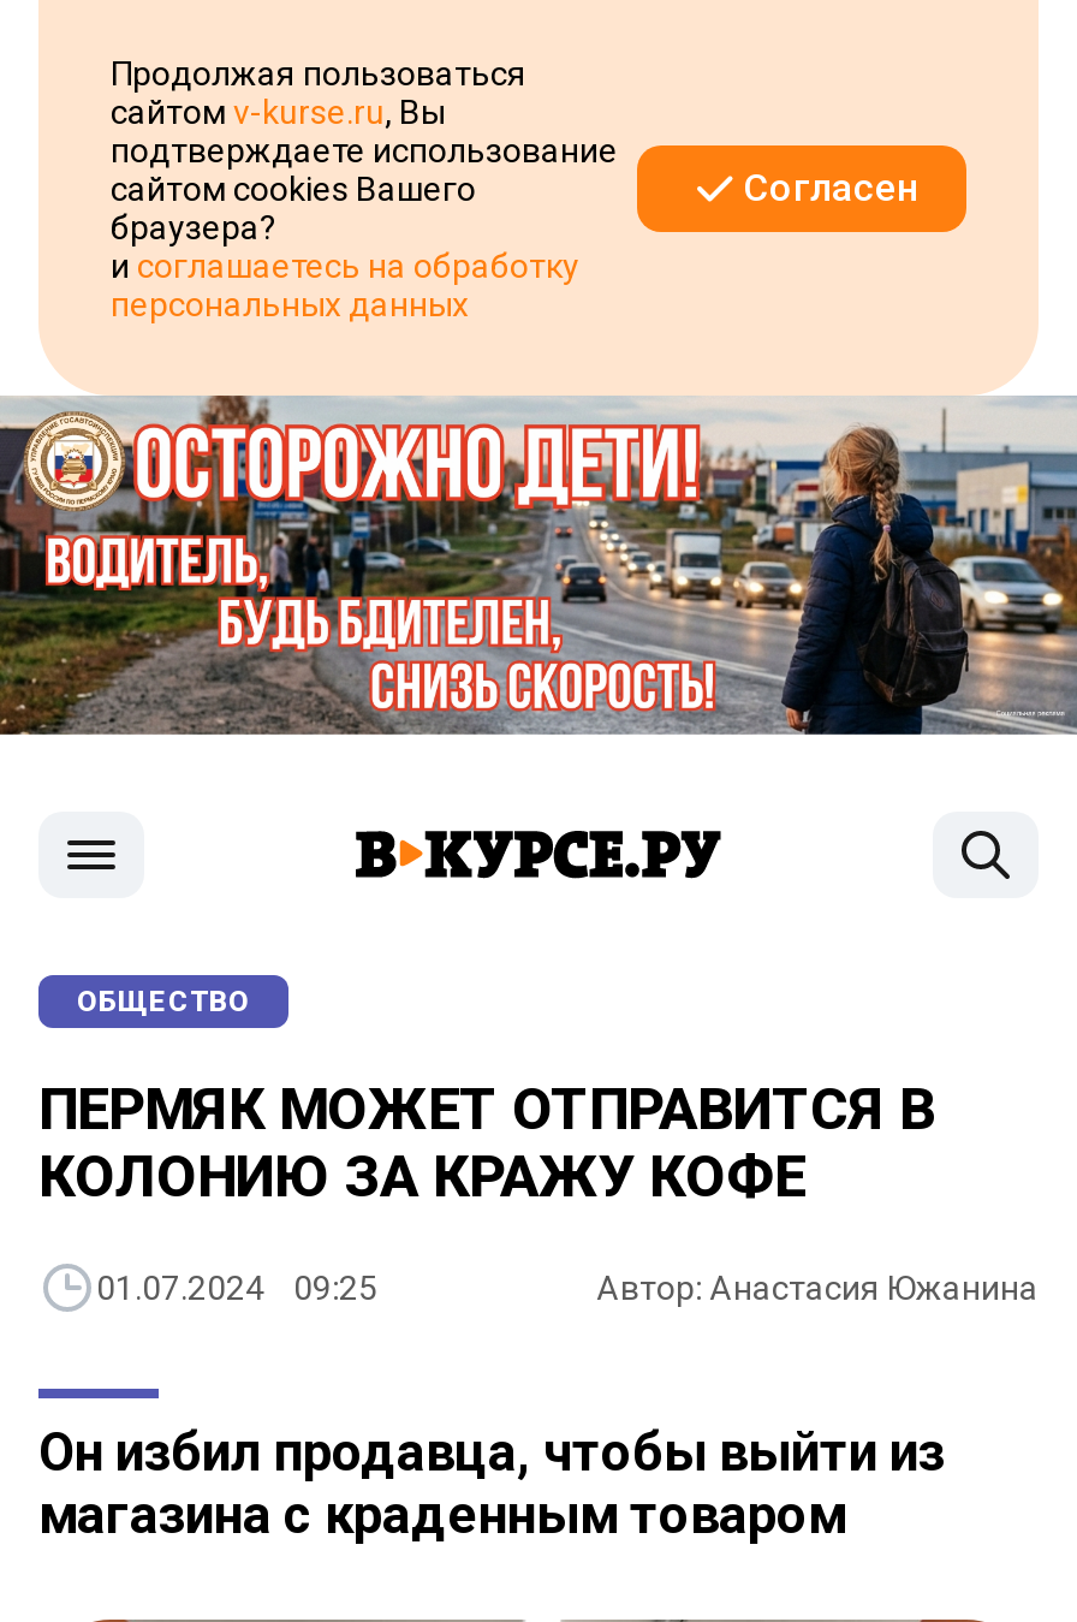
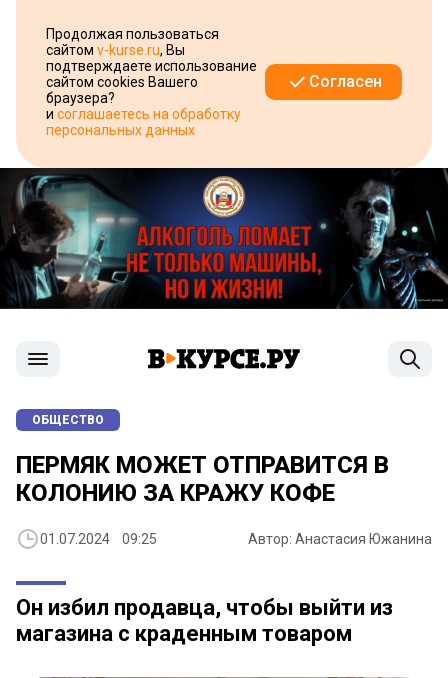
[7,393,1070,737] [image] -> [3,167,445,310] [image]

